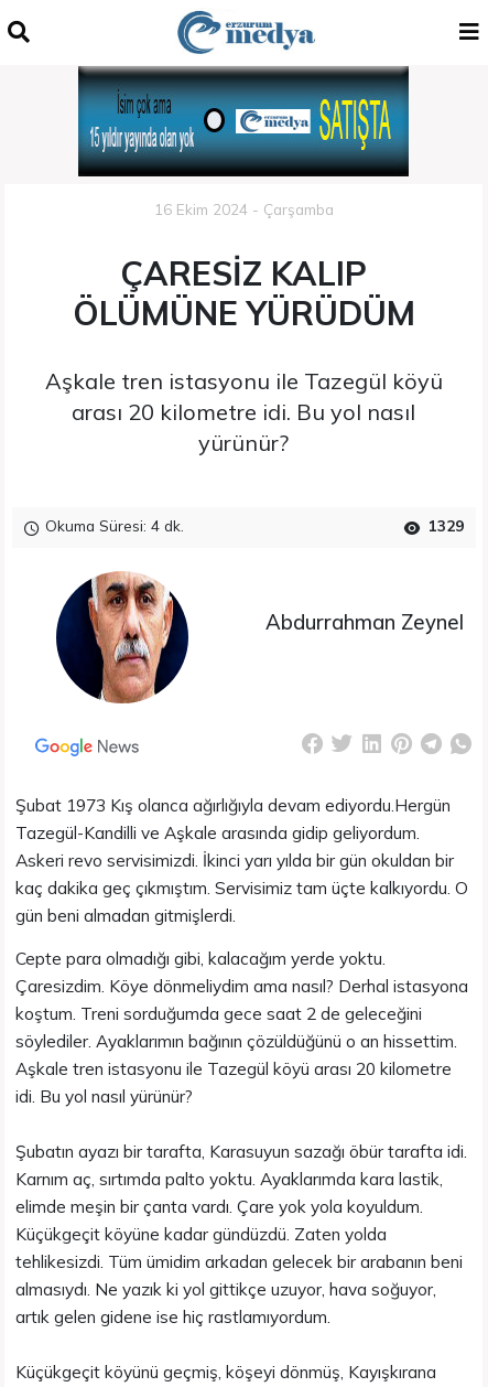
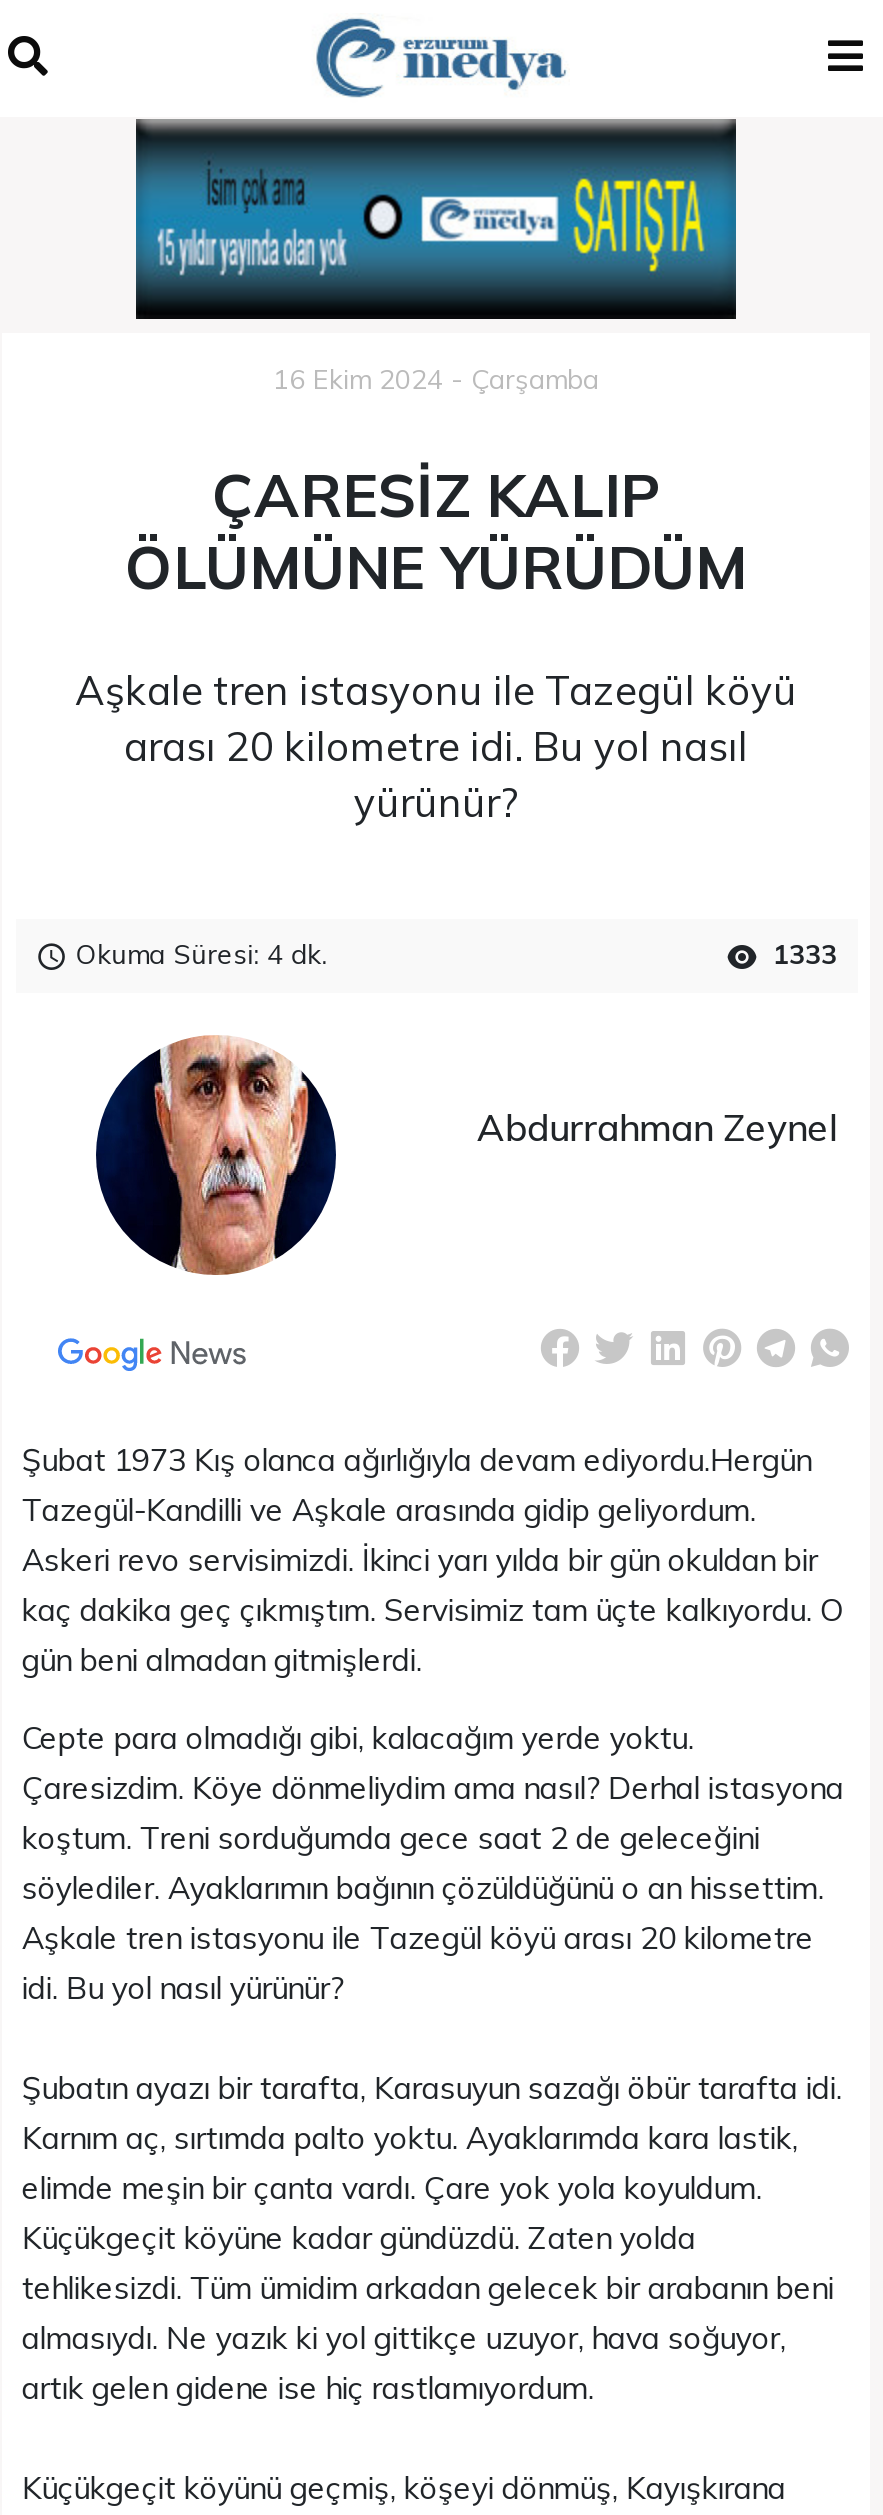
[429,516,464,535] 1329 -> [773,935,837,969] 1333

